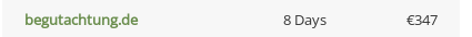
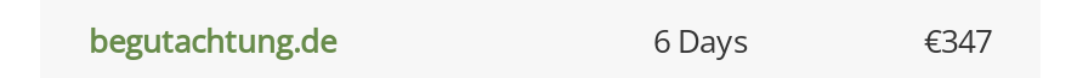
[283,10,326,29] 8 Days -> [653,19,748,62] 6 Days

